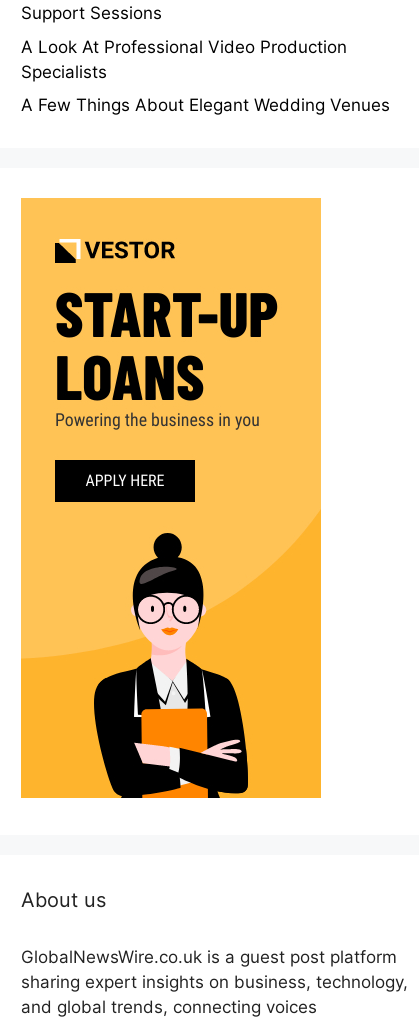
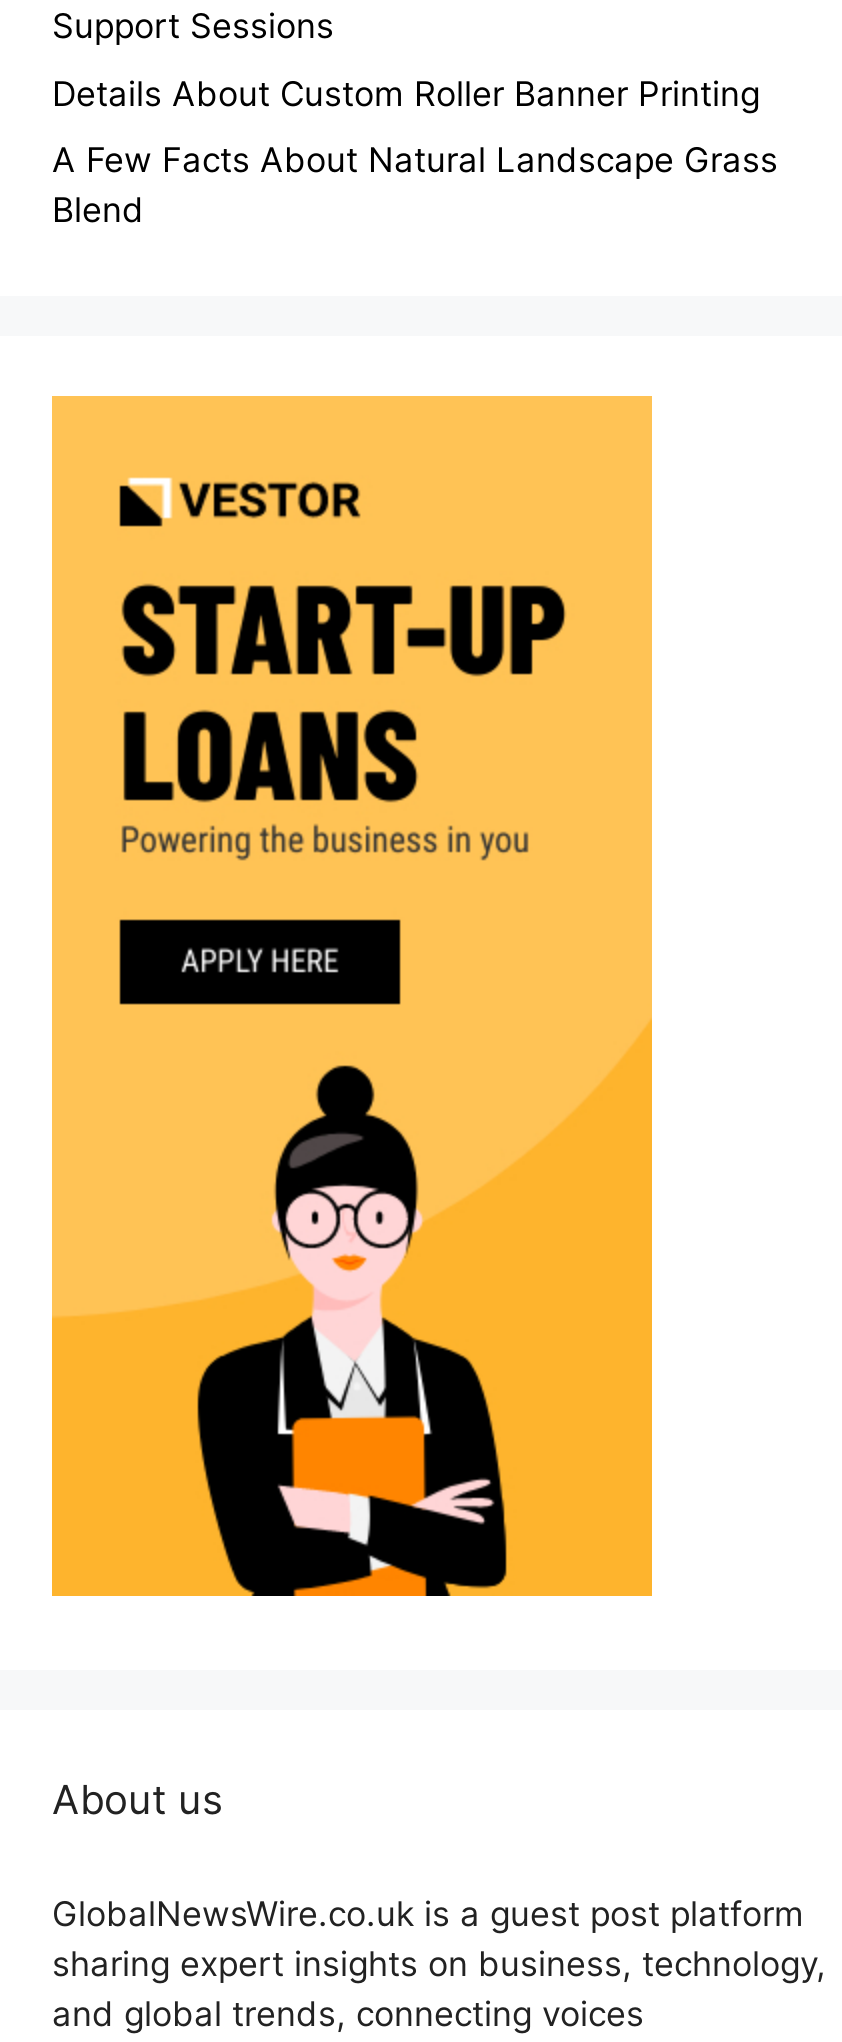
[21,37,347,82] A Look At Professional Video Production | Specialists -> [52,73,760,113] Details About Custom Roller Banner Printing
[21,95,390,115] A Few Things About Elegant Wedding Venues -> [52,140,778,230] A Few Facts About Natural Landscape Grass | Blend

